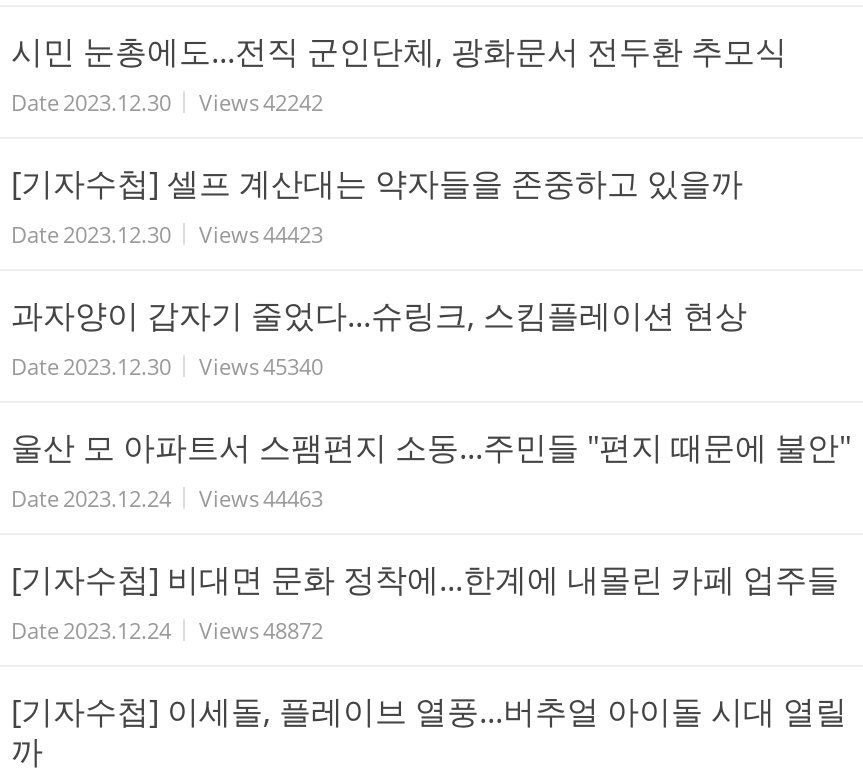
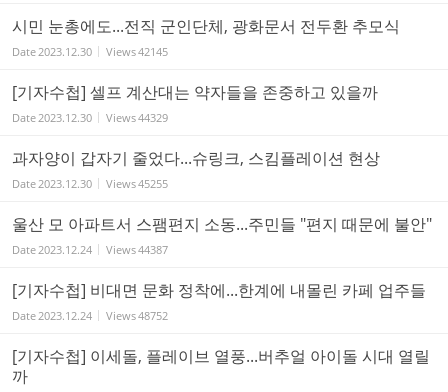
[11,87,323,117] Date 2023.12.30 Views 42242 -> [12,44,168,59] Date 2023.12.30 Views 42145
[11,219,323,249] Date 2023.12.30 Views 44423 -> [12,110,168,125] Date 2023.12.30 Views 44329
[11,351,323,381] Date 2023.12.30 Views 45340 -> [12,176,168,191] Date 2023.12.30 Views 45255
[11,483,323,513] Date 2023.12.24 Views 44463 -> [12,242,168,257] Date 2023.12.24 Views 44387
[11,615,323,645] Date 2023.12.24 Views 48872 -> [12,308,168,323] Date 2023.12.24 Views 48752

